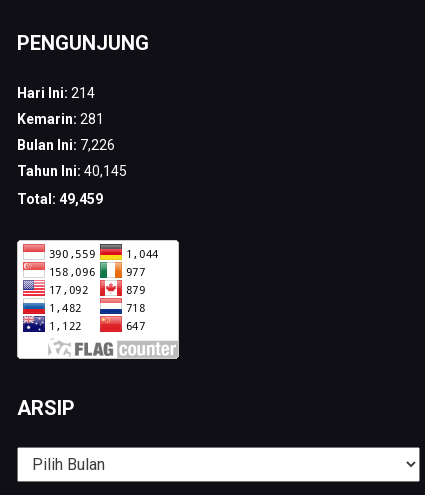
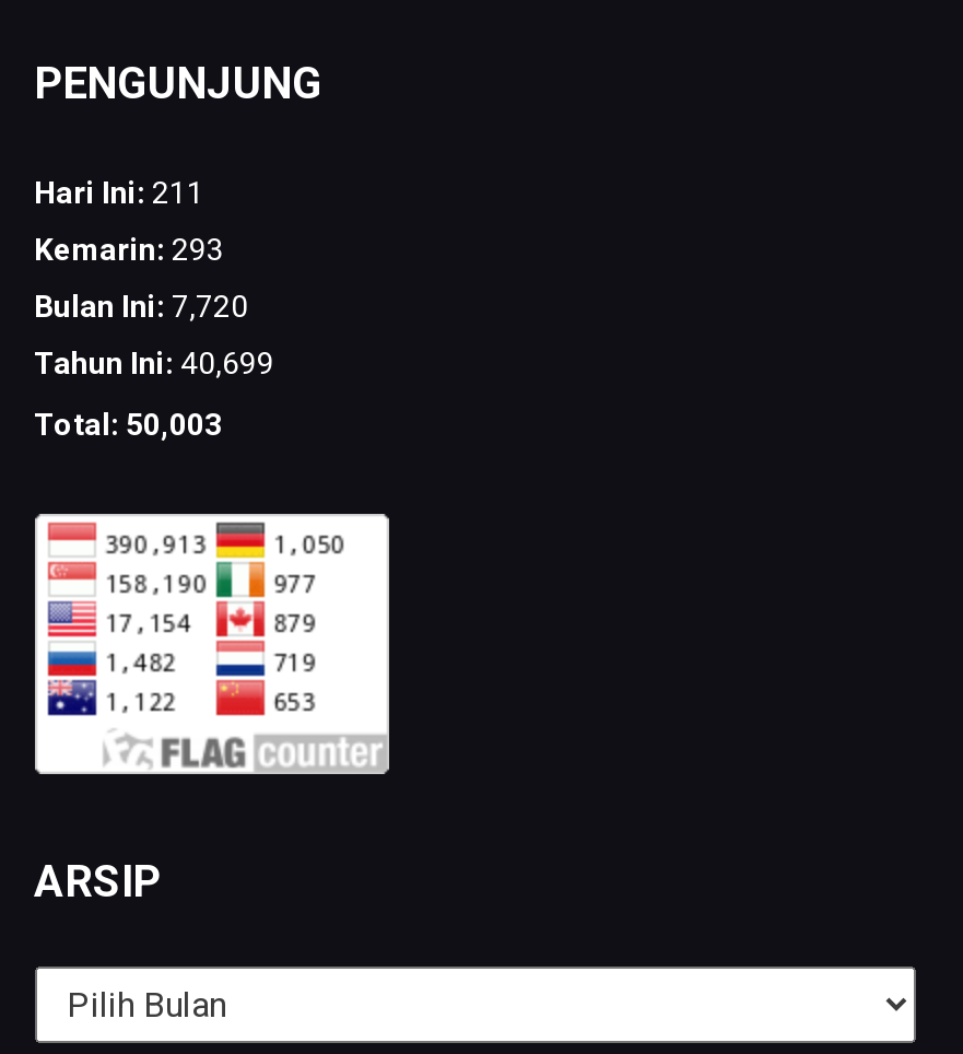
[16,85,94,101] Hari Ini: 214 -> [34,176,204,211] Hari Ini: 211
[16,111,103,127] Kemarin: 281 -> [34,233,224,268] Kemarin: 293
[16,137,114,153] Bulan Ini: 7,226 -> [34,290,248,325] Bulan Ini: 7,720
[16,163,126,179] Tahun Ini: 40,145 -> [34,347,274,382] Tahun Ini: 40,699
[16,191,102,207] Total: 49,459 -> [34,408,222,443] Total: 50,003

